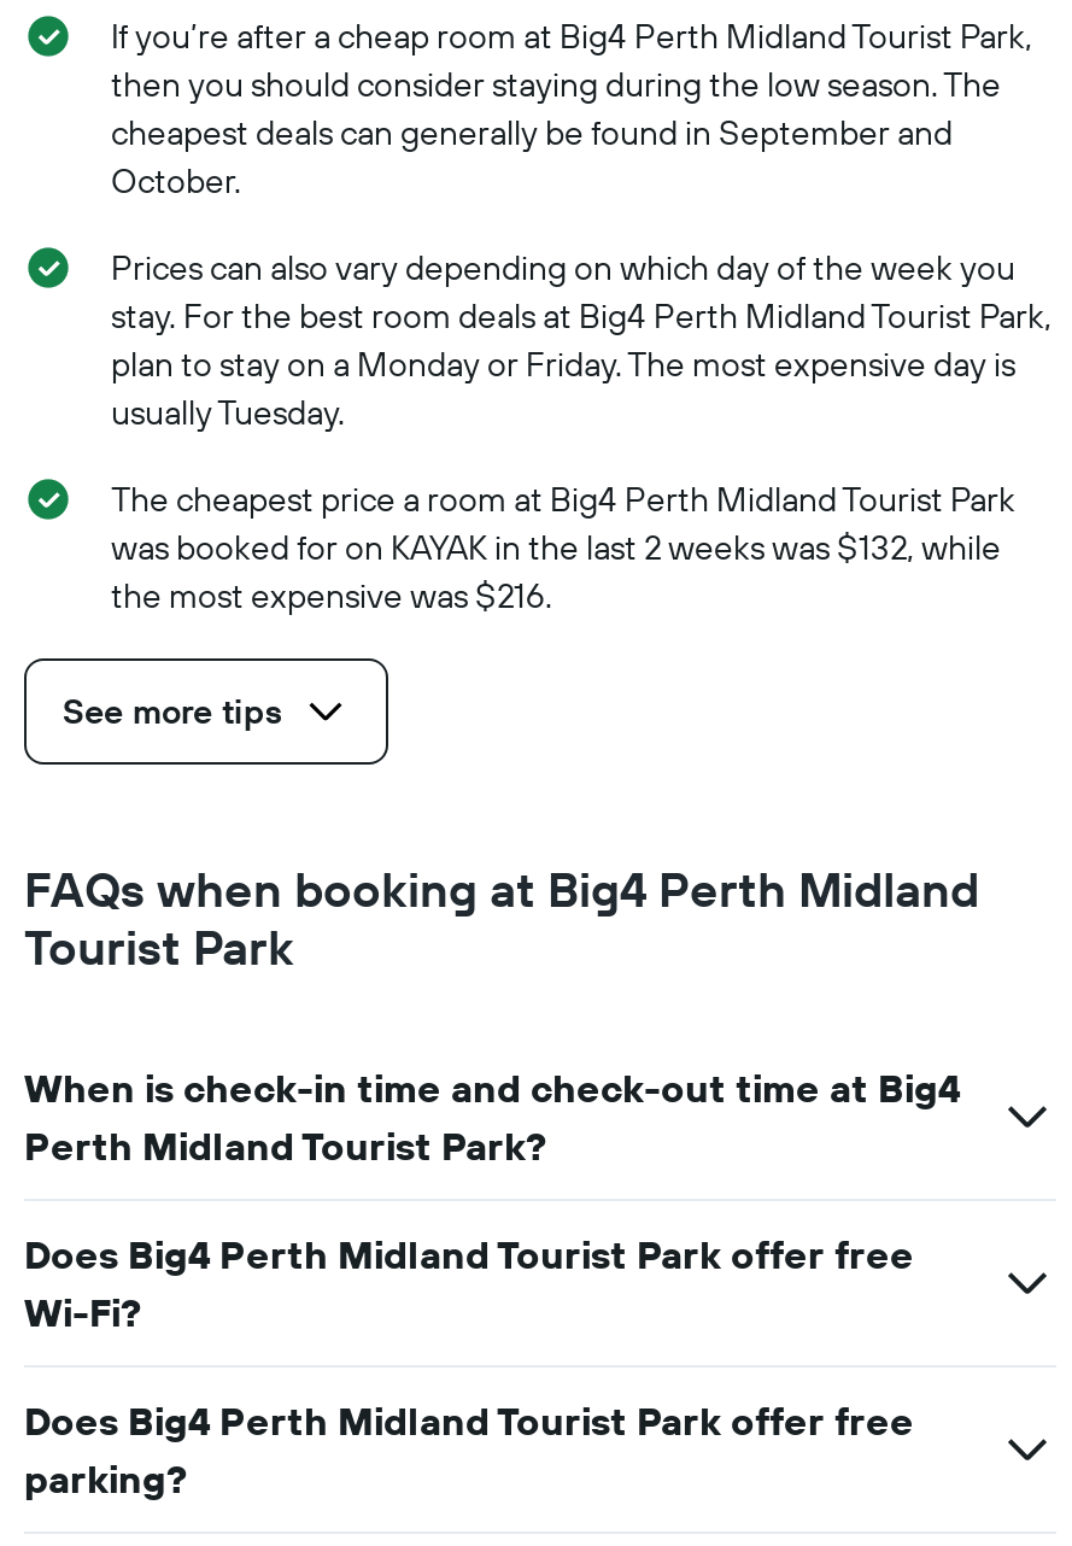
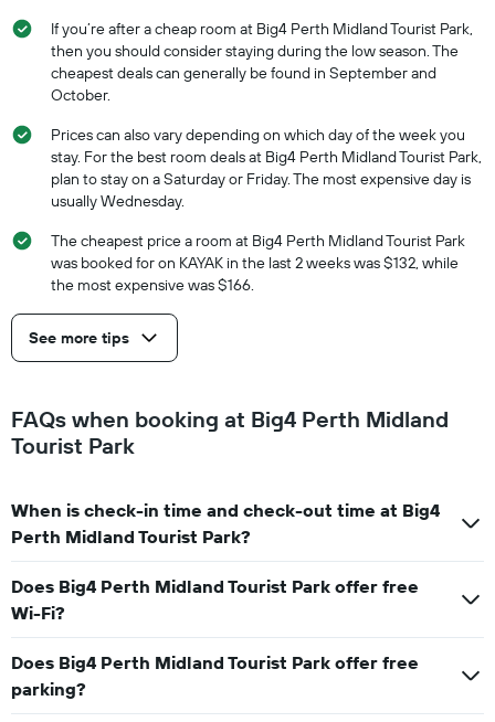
[111,342,1015,386] plan to stay on a Monday or Friday. The most expensive day is -> [51,169,471,189] plan to stay on a Saturday or Friday. The most expensive day is
[111,391,345,434] usually Tuesday. -> [51,191,185,211] usually Wednesday.
[111,574,552,617] the most expensive was $216. -> [51,275,254,295] the most expensive was $166.

